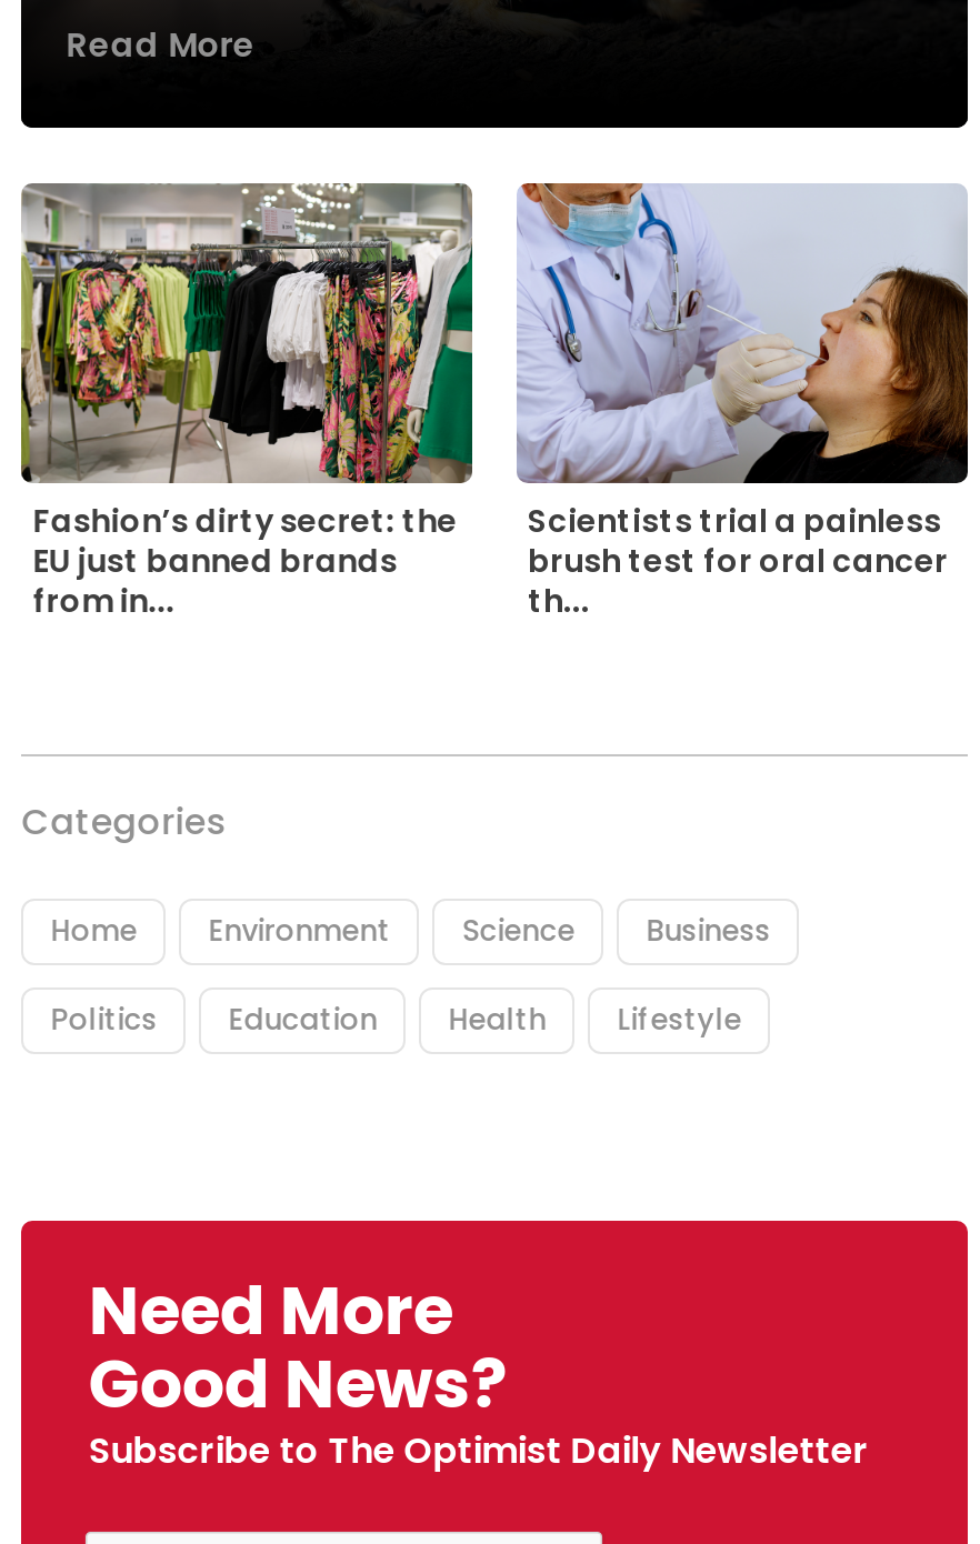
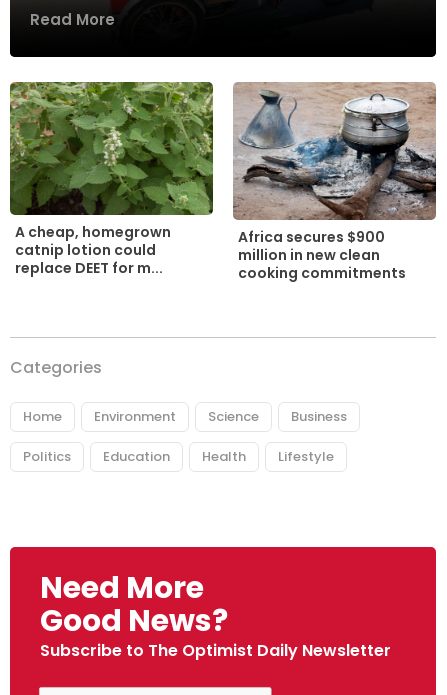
[21,182,474,623] [image] | Fashion’s dirty secret: the | EU just banned brands | from in... -> [10,82,214,278] [image] | A cheap, homegrown | catnip lotion could | replace DEET for m...
[517,184,970,623] [image] | Scientists trial a painless | brush test for oral cancer | th... -> [233,82,437,283] [image] | Africa secures $900 | million in new clean | cooking commitments

